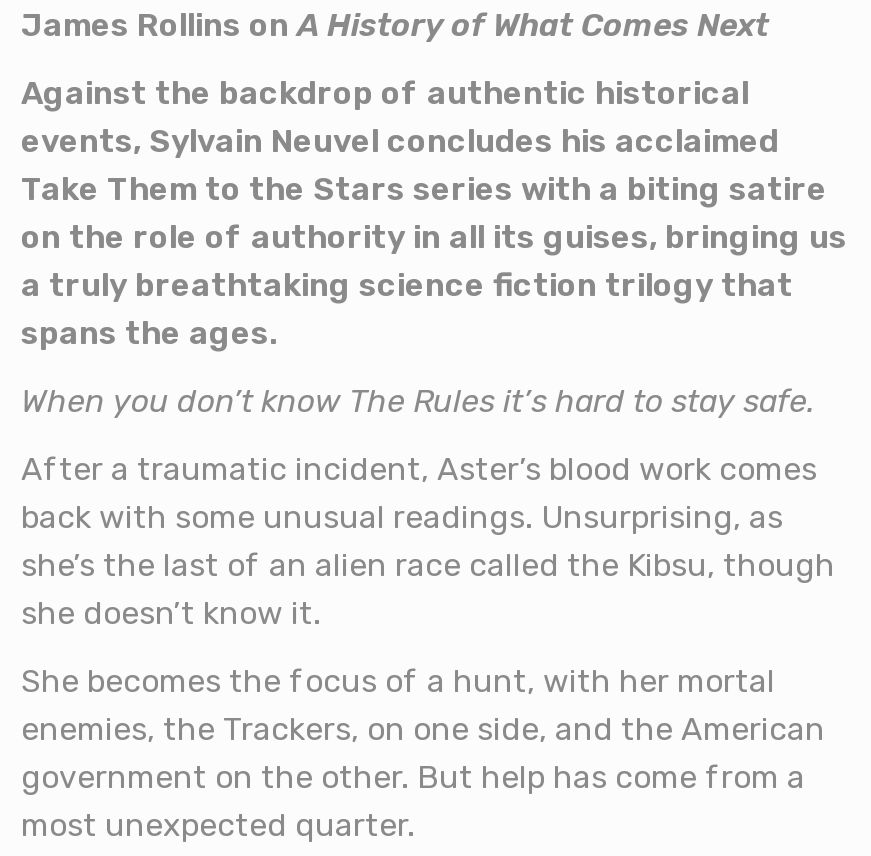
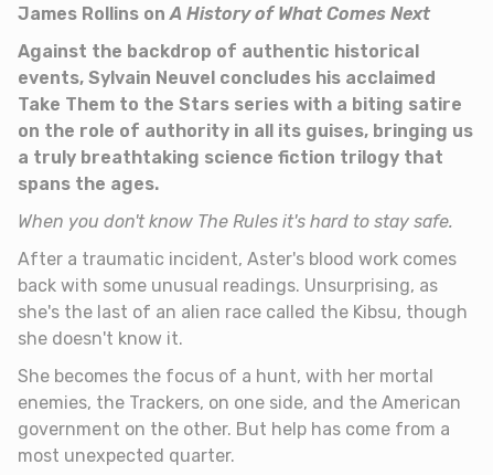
[21,382,815,420] When you don’t know The Rules it’s hard to stay safe. -> [18,211,453,232] When you don't know The Rules it's hard to stay safe.
[21,450,817,488] After a traumatic incident, Aster’s blood work comes -> [18,249,457,270] After a traumatic incident, Aster's blood work comes
[21,546,835,584] she’s the last of an alien race called the Kibsu, though -> [18,302,468,323] she's the last of an alien race called the Kibsu, though
[21,594,321,632] she doesn’t know it. -> [18,328,183,349] she doesn't know it.

